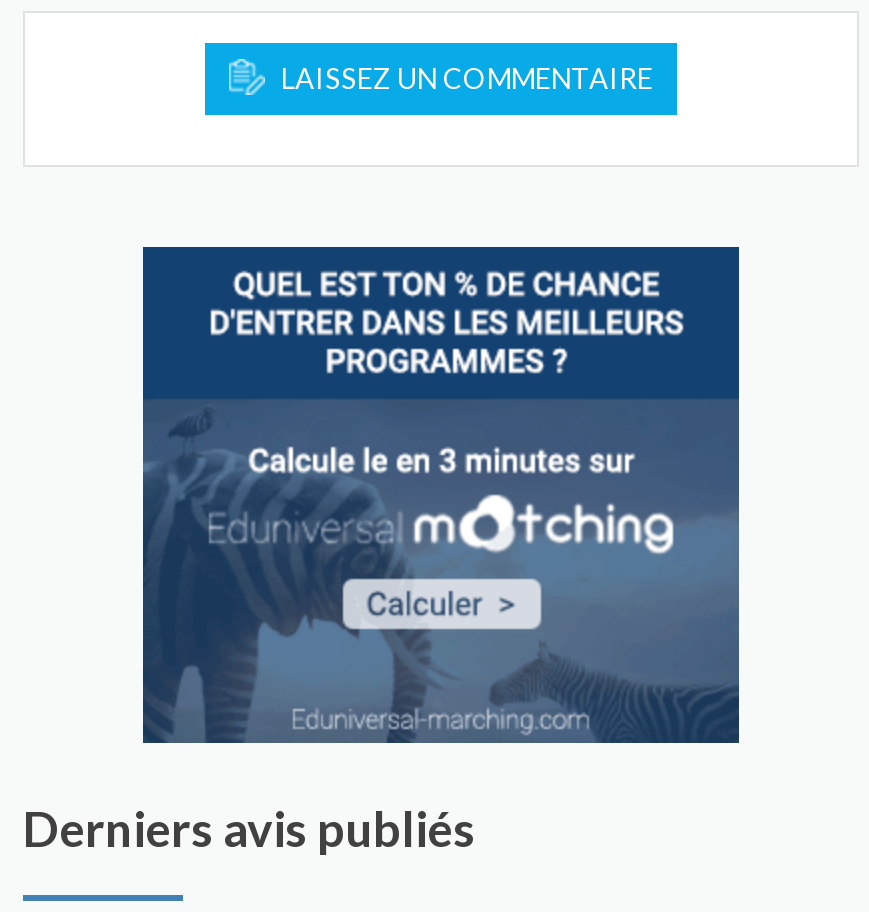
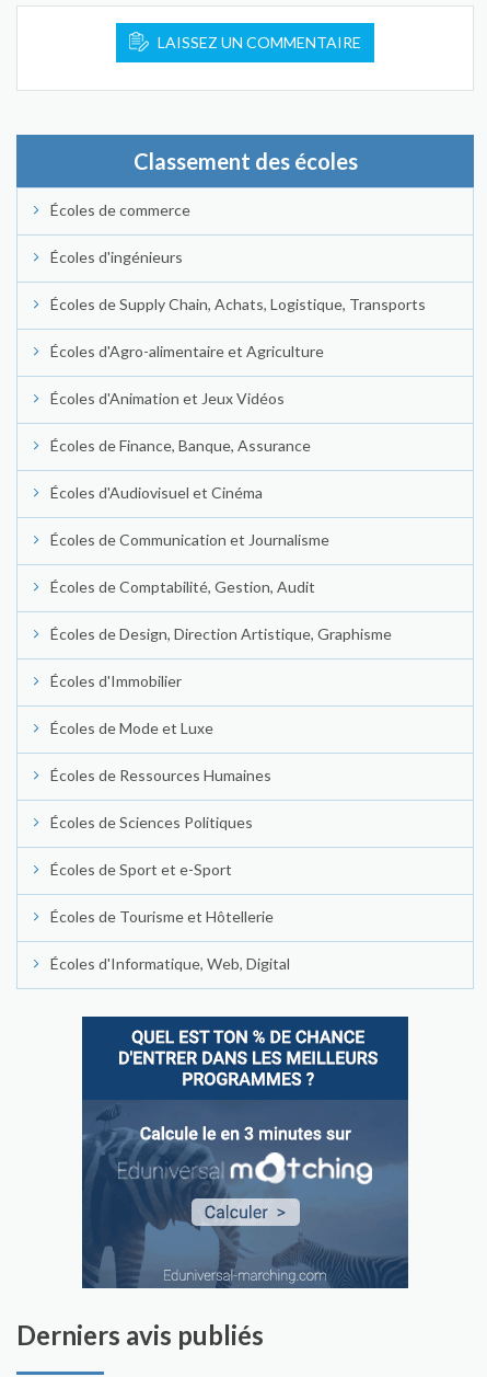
none -> [50,148,426,973] Classement des écoles | Écoles de commerce | Écoles d'ingénieurs | Écoles de Supply Chain, Achats, Logistique, Transports | Écoles d'Agro-alimentaire et Agriculture | Écoles d'Animation et Jeux Vidéos | Écoles de Finance, Banque, Assurance | Écoles d'Audiovisuel et Cinéma | Écoles de Communication et Journalisme | Écoles de Comptabilité, Gestion, Audit | Écoles de Design, Direction Artistique, Graphisme | Écoles d'Immobilier | Écoles de Mode et Luxe | Écoles de Ressources Humaines | Écoles de Sciences Politiques | Écoles de Sport et e-Sport | Écoles de Tourisme et Hôtellerie | Écoles d'Informatique, Web, Digital

